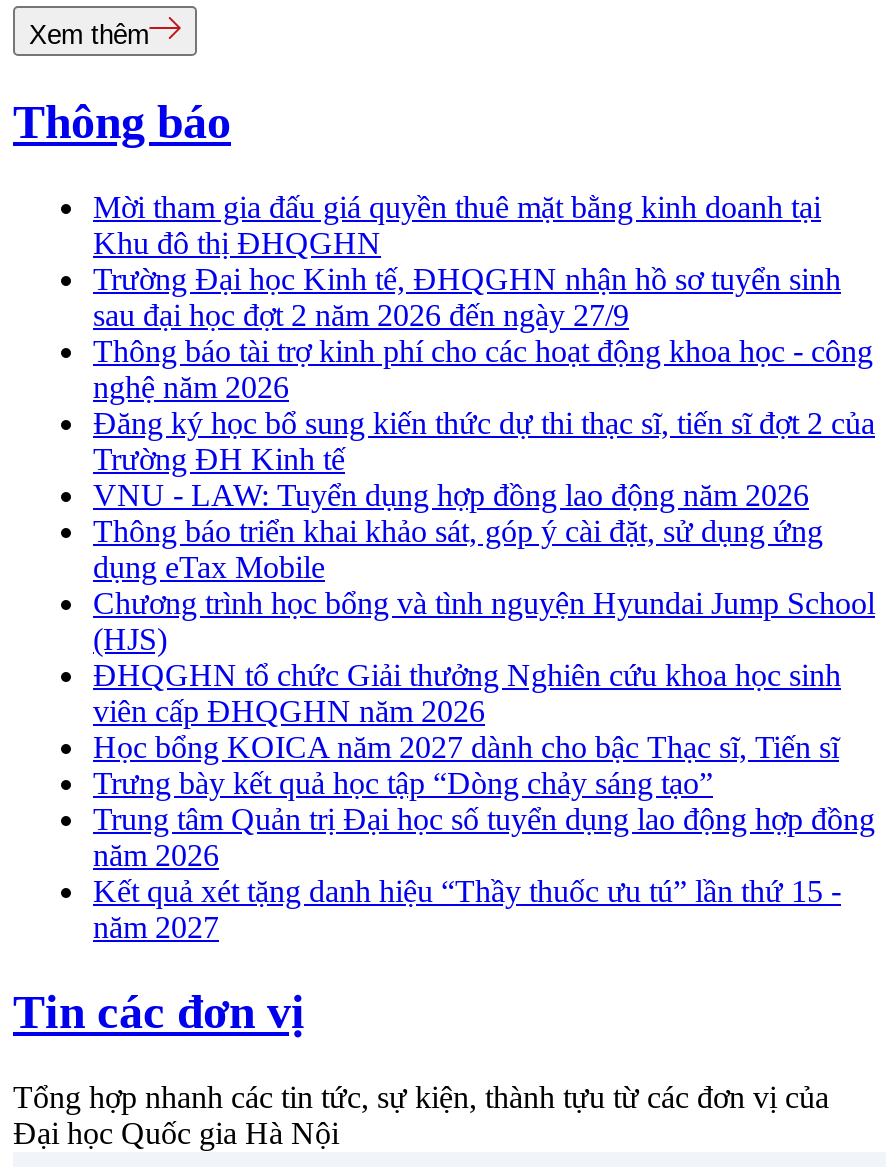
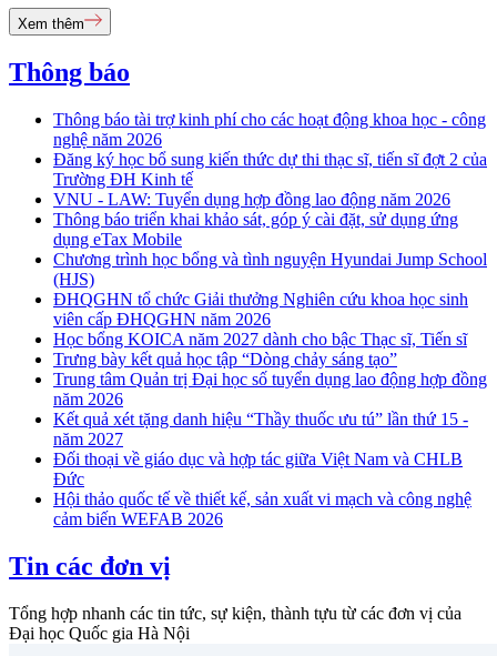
[93,190,841,332] Mời tham gia đấu giá quyền thuê mặt bằng kinh doanh tại | Khu đô thị ĐHQGHN | Trường Đại học Kinh tế, ĐHQGHN nhận hồ sơ tuyển sinh | sau đại học đợt 2 năm 2026 đến ngày 27/9 -> none
moved [93,334,875,944] -> [53,110,487,449]: Thông báo tài trợ kinh phí cho các hoạt động khoa học - công | nghệ năm 2026 | Đăng ký học bổ sung kiến thức dự thi thạc sĩ, tiến sĩ đợt 2 của | ... | Kết quả xét tặng danh hiệu “Thầy thuốc ưu tú” lần thứ 15 - | năm 2027
none -> [53,450,471,529] Đối thoại về giáo dục và hợp tác giữa Việt Nam và CHLB | Đức | Hội thảo quốc tế về thiết kế, sản xuất vi mạch và công nghệ | cảm biến WEFAB 2026

